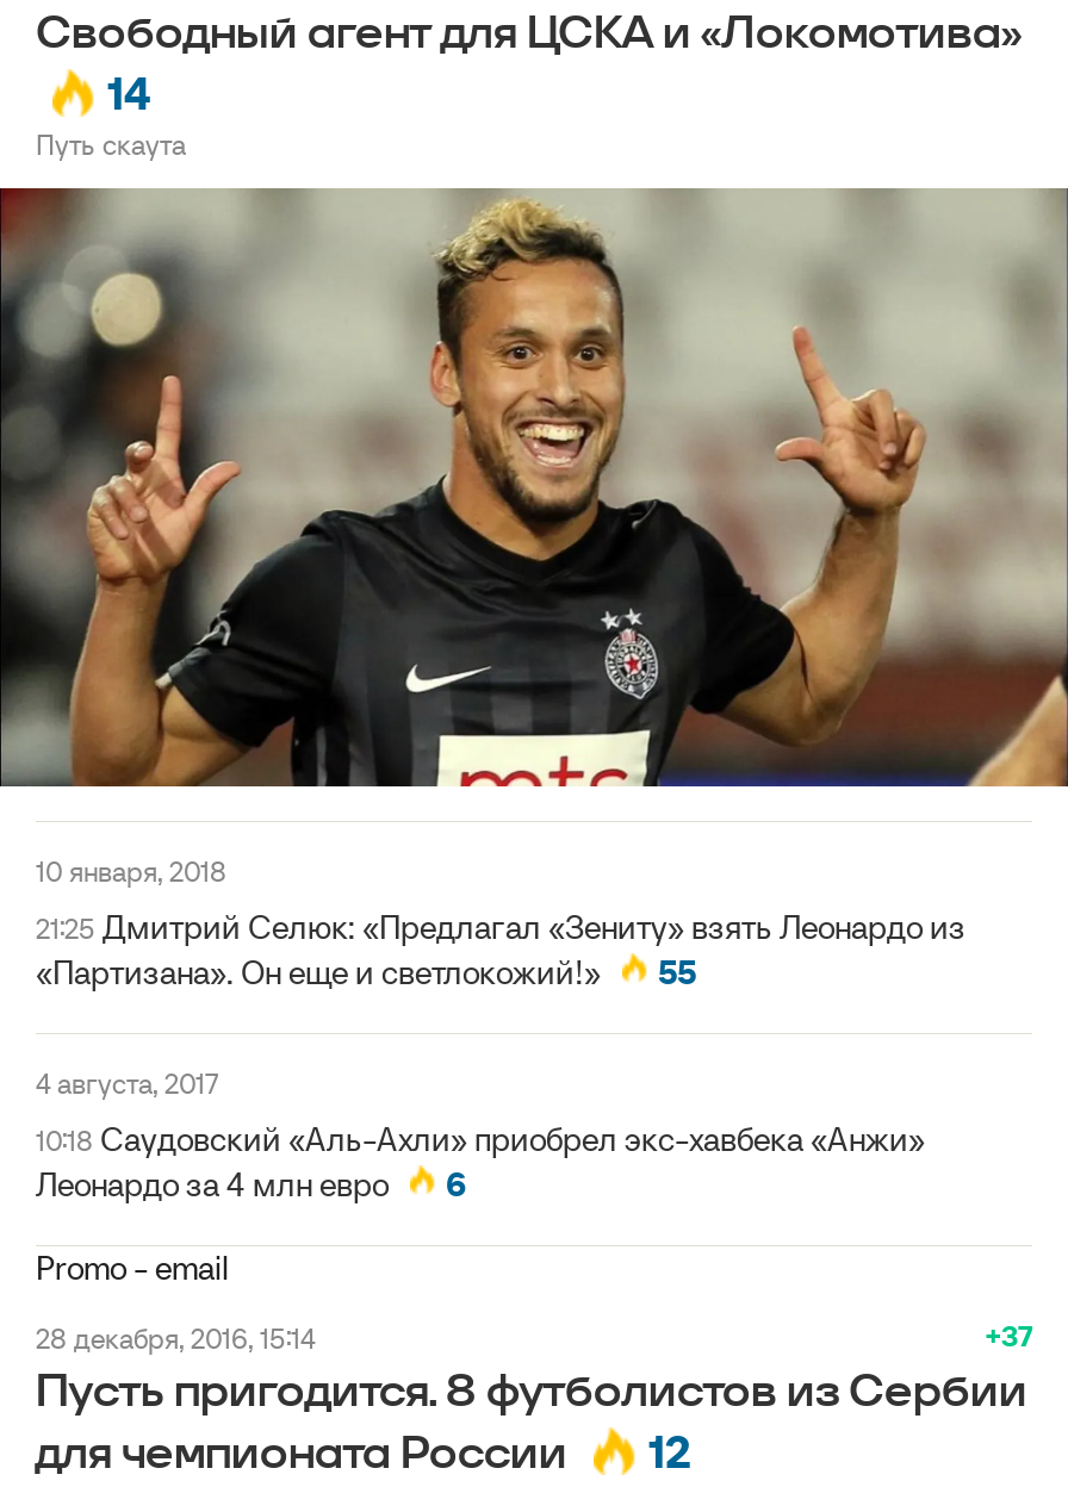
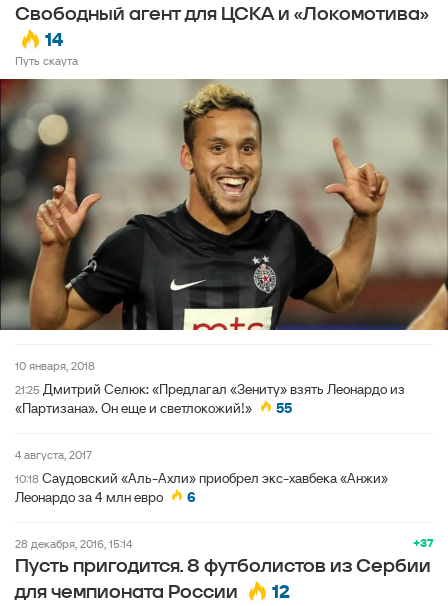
[36,1248,229,1290] Promo - email -> none

